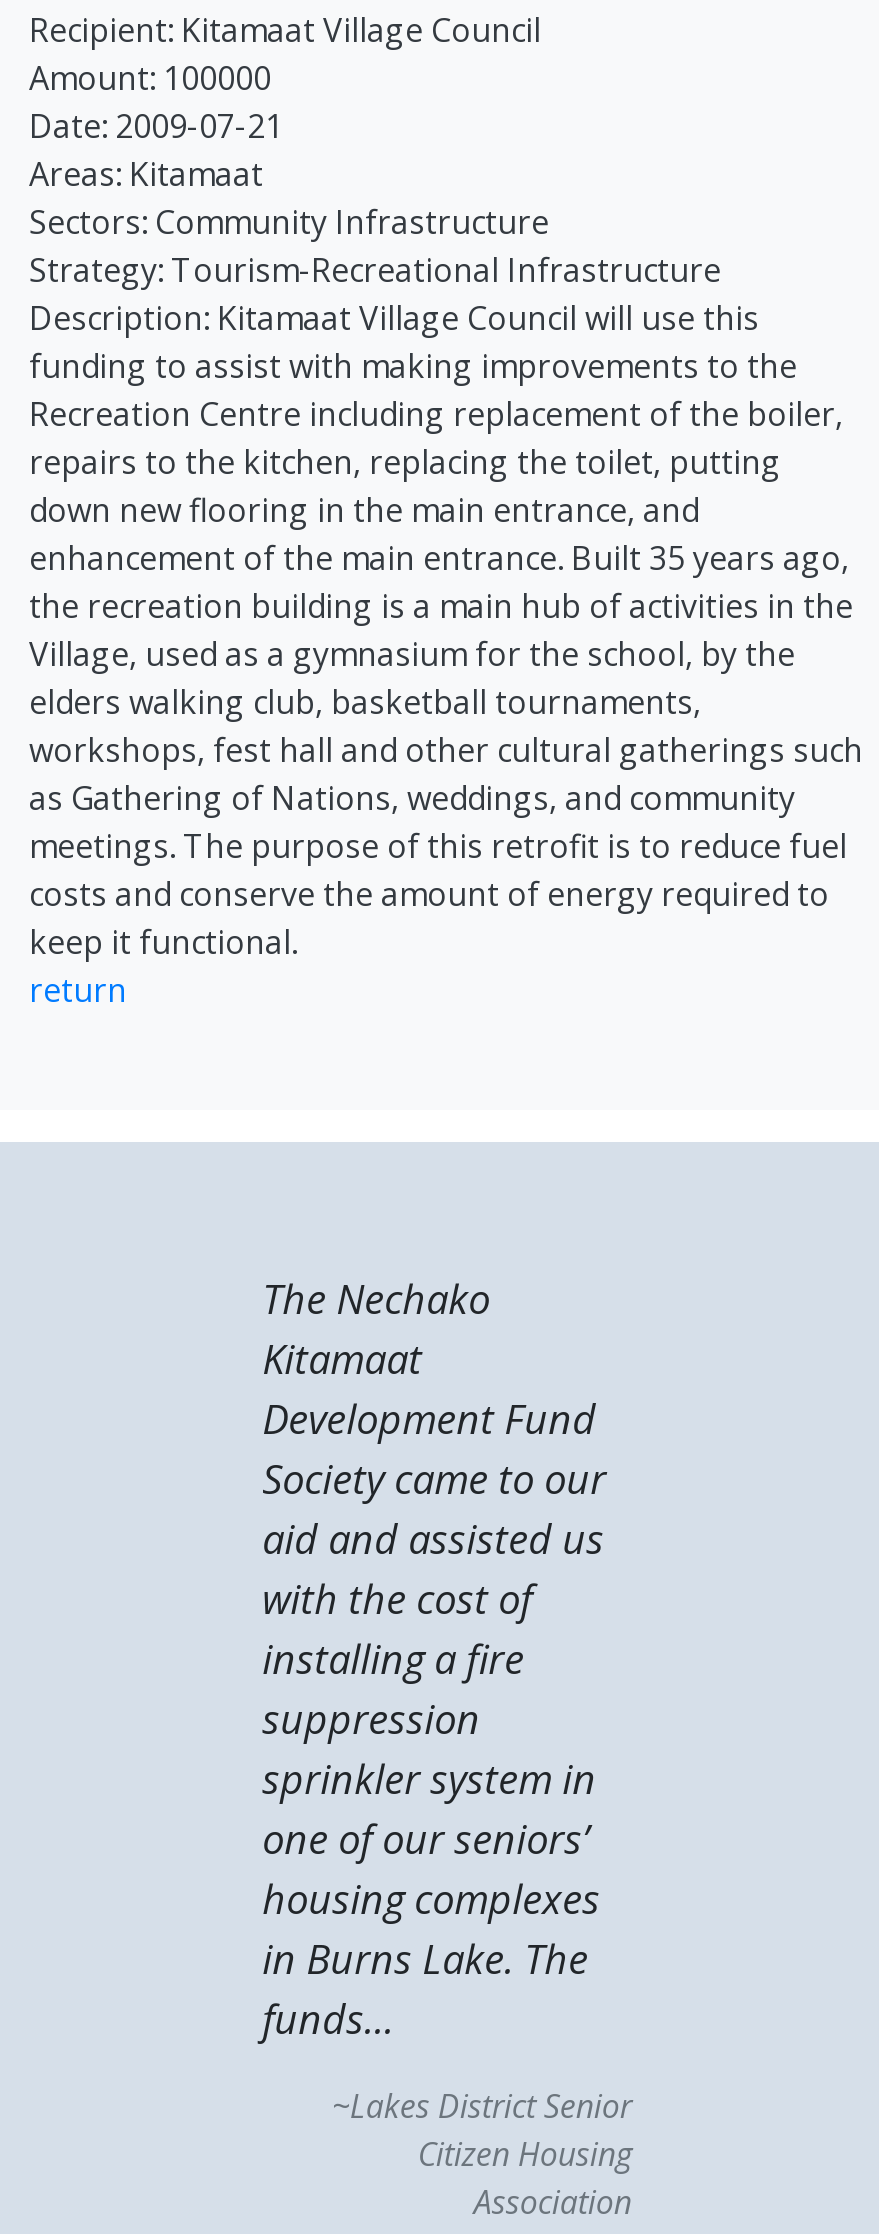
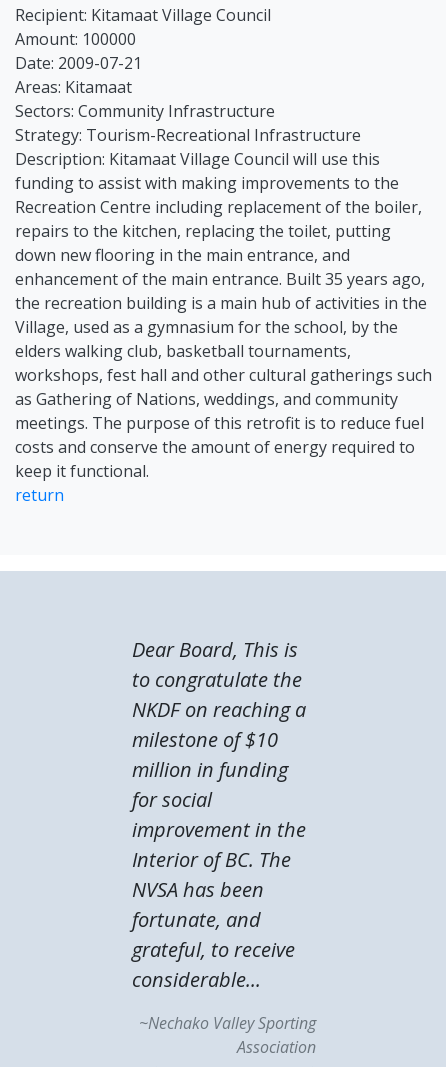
[262,1272,606,2046] The Nechako | Kitamaat | Development Fund | Society came to our | aid and assisted us | with the cost of | installing a fire | suppression | sprinkler system in | one of our seniors’ | housing complexes | in Burns Lake. The | funds... -> [132,636,306,993] Dear Board, This is | to congratulate the | NKDF on reaching a | milestone of $10 | million in funding | for social | improvement in the | Interior of BC. The | NVSA has been | fortunate, and | grateful, to receive | considerable...
[332,2084,632,2176] ~Lakes District Senior | Citizen Housing -> [139,1012,316,1034] ~Nechako Valley Sporting

